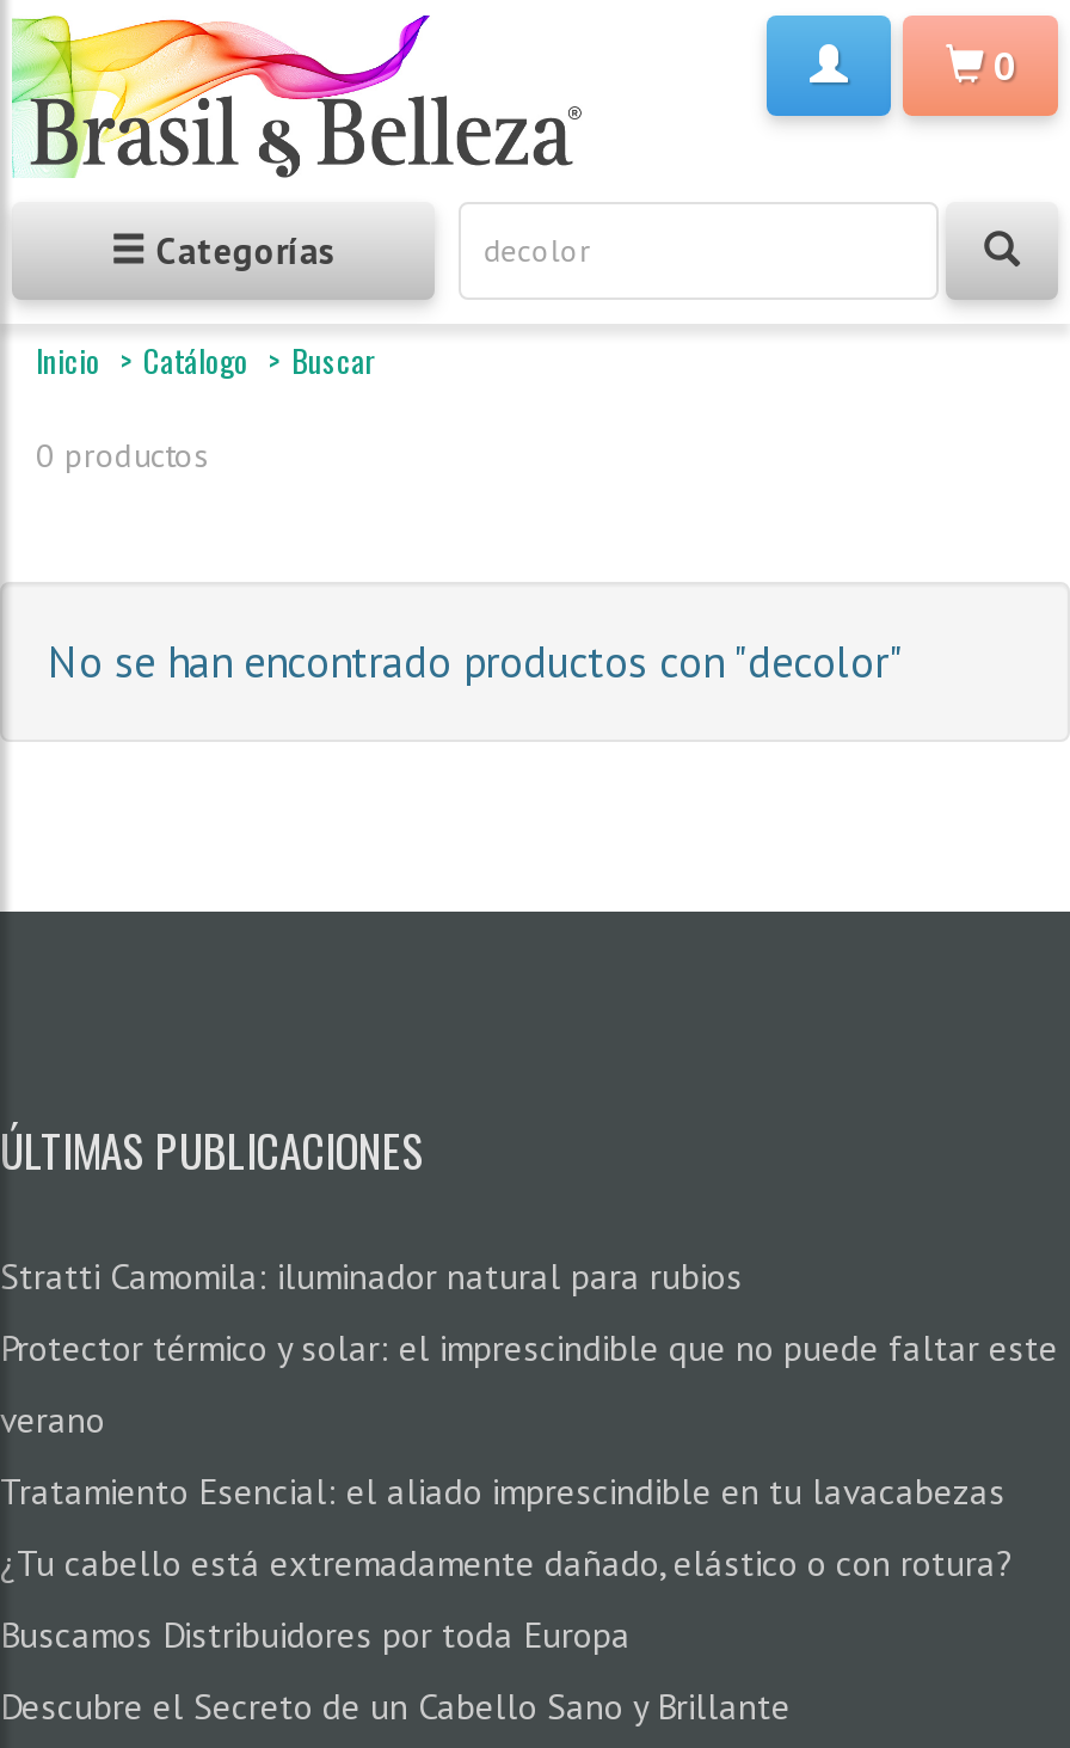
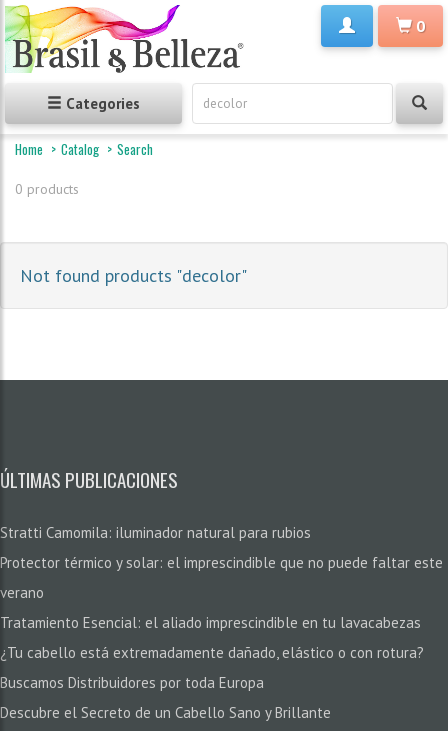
[156,228,335,274] Categorías -> [66,94,140,113] Categories
[36,336,377,384] Inicio | Catálogo | Buscar -> [15,139,153,159] Home | Catalog | Search
[36,434,208,477] 0 productos -> [15,180,79,198] 0 products
[48,635,903,690] No se han encontrado productos con "decolor" -> [20,264,247,287] Not found products "decolor"

